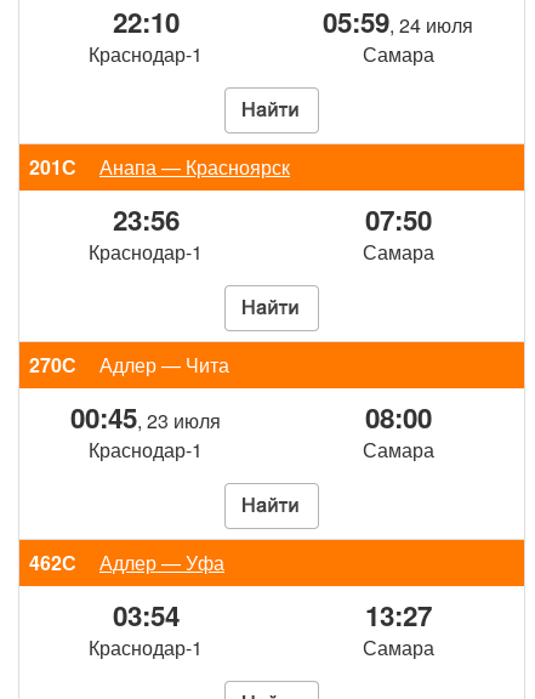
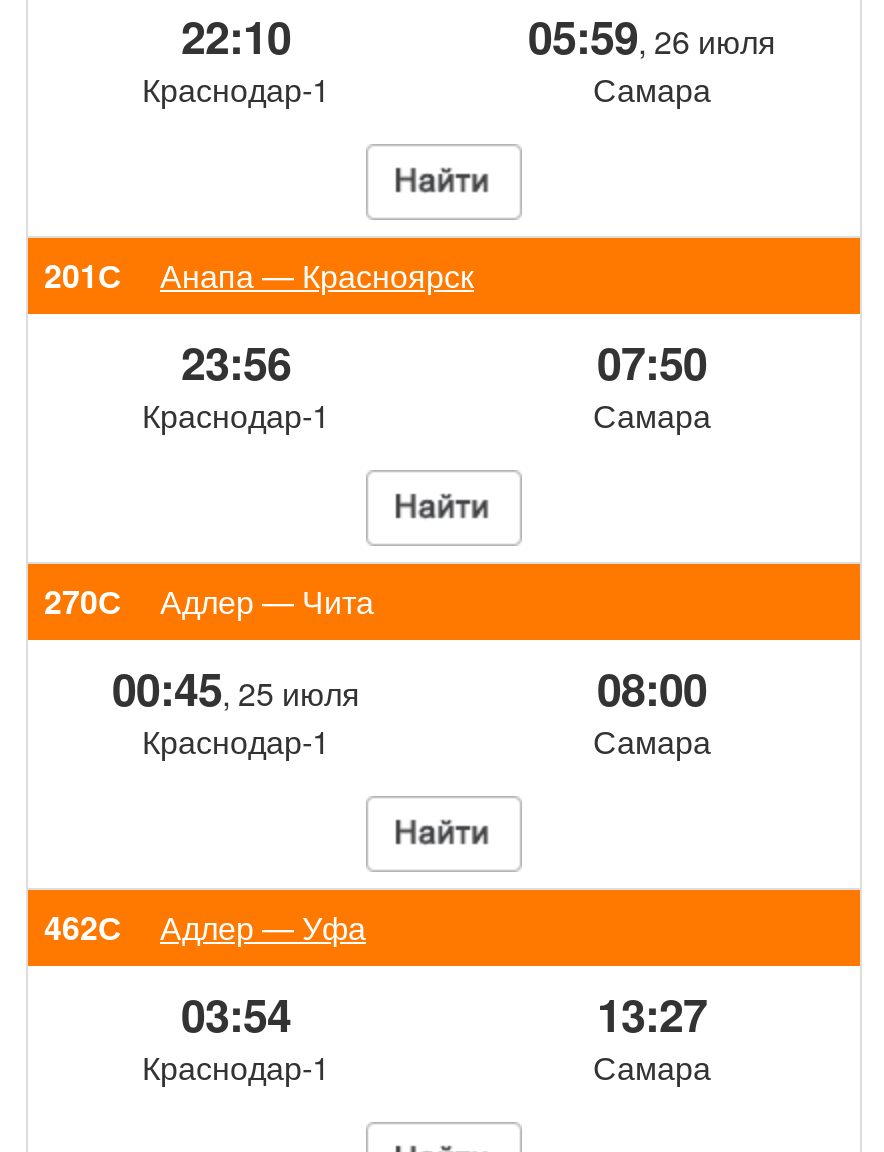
[323,3,473,42] 05:59, 24 июля -> [528,4,776,68] 05:59, 26 июля
[70,398,221,437] 00:45, 23 июля -> [112,656,360,720] 00:45, 25 июля

